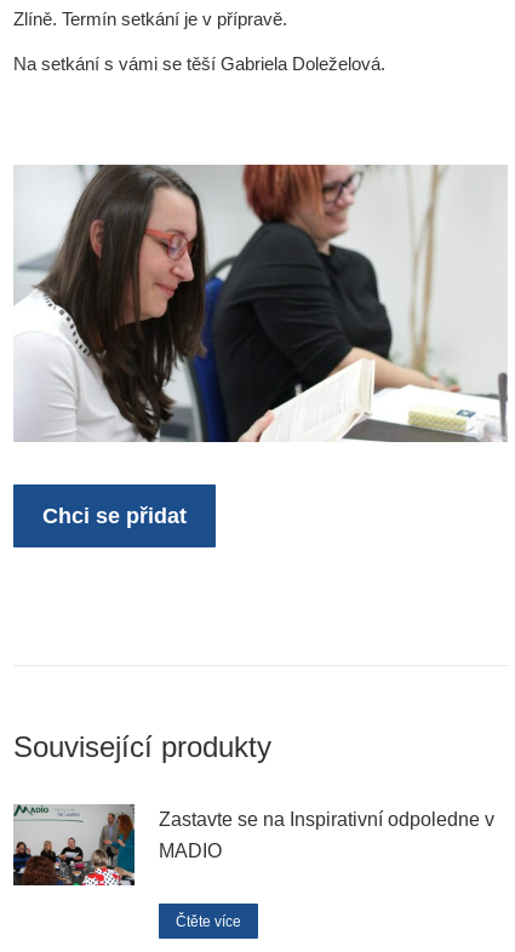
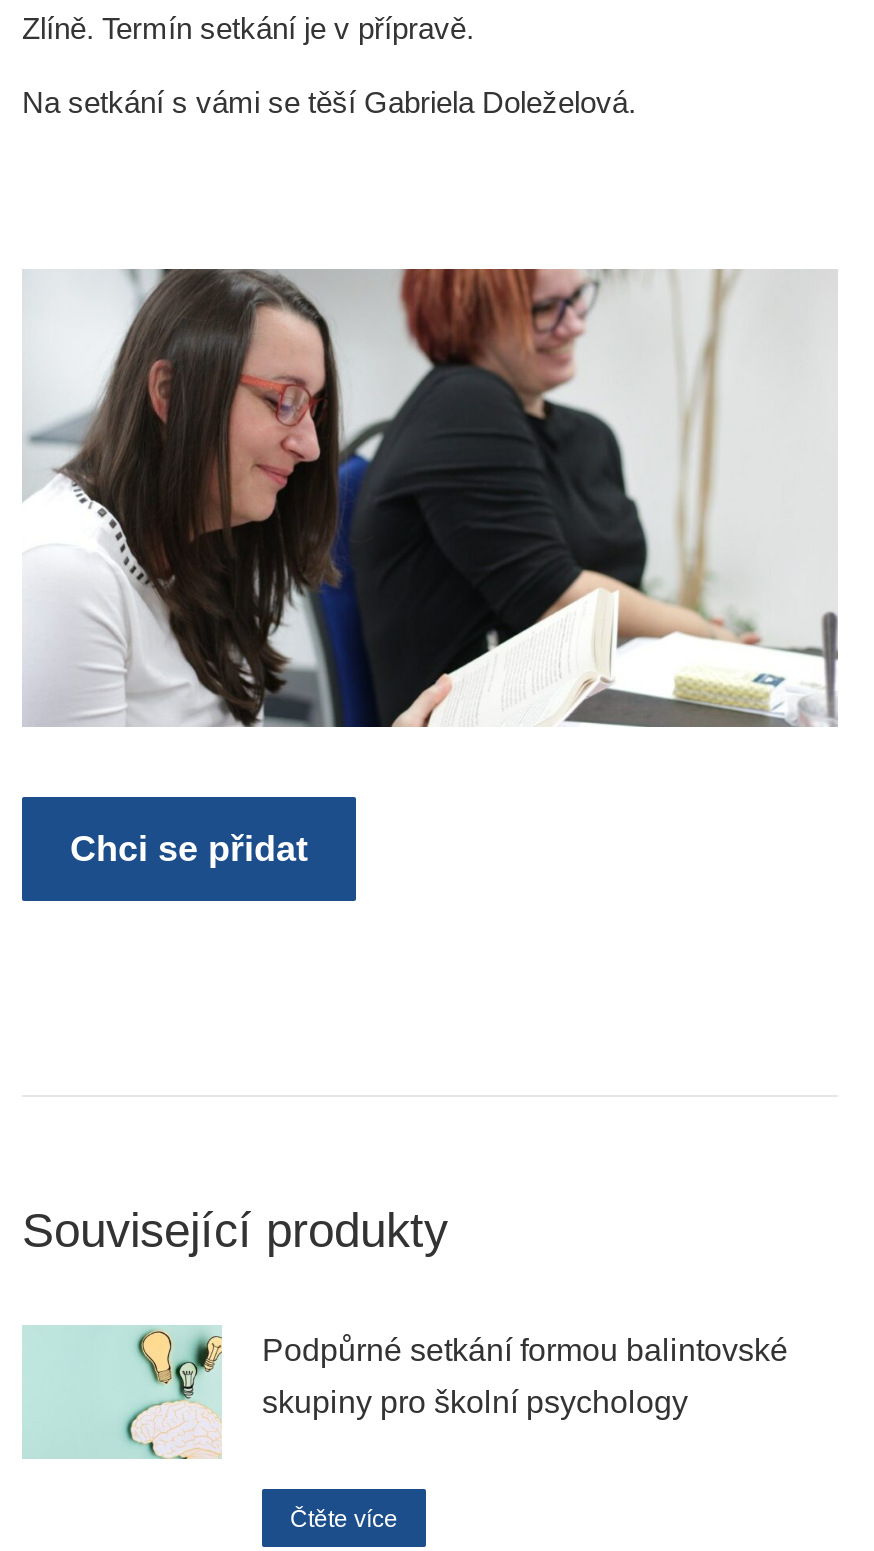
[12,804,494,887] [image] | Zastavte se na Inspirativní odpoledne v -> [22,1326,788,1460] [image] | Podpůrné setkání formou balintovské
[159,841,222,861] MADIO -> [262,1386,688,1420] skupiny pro školní psychology

